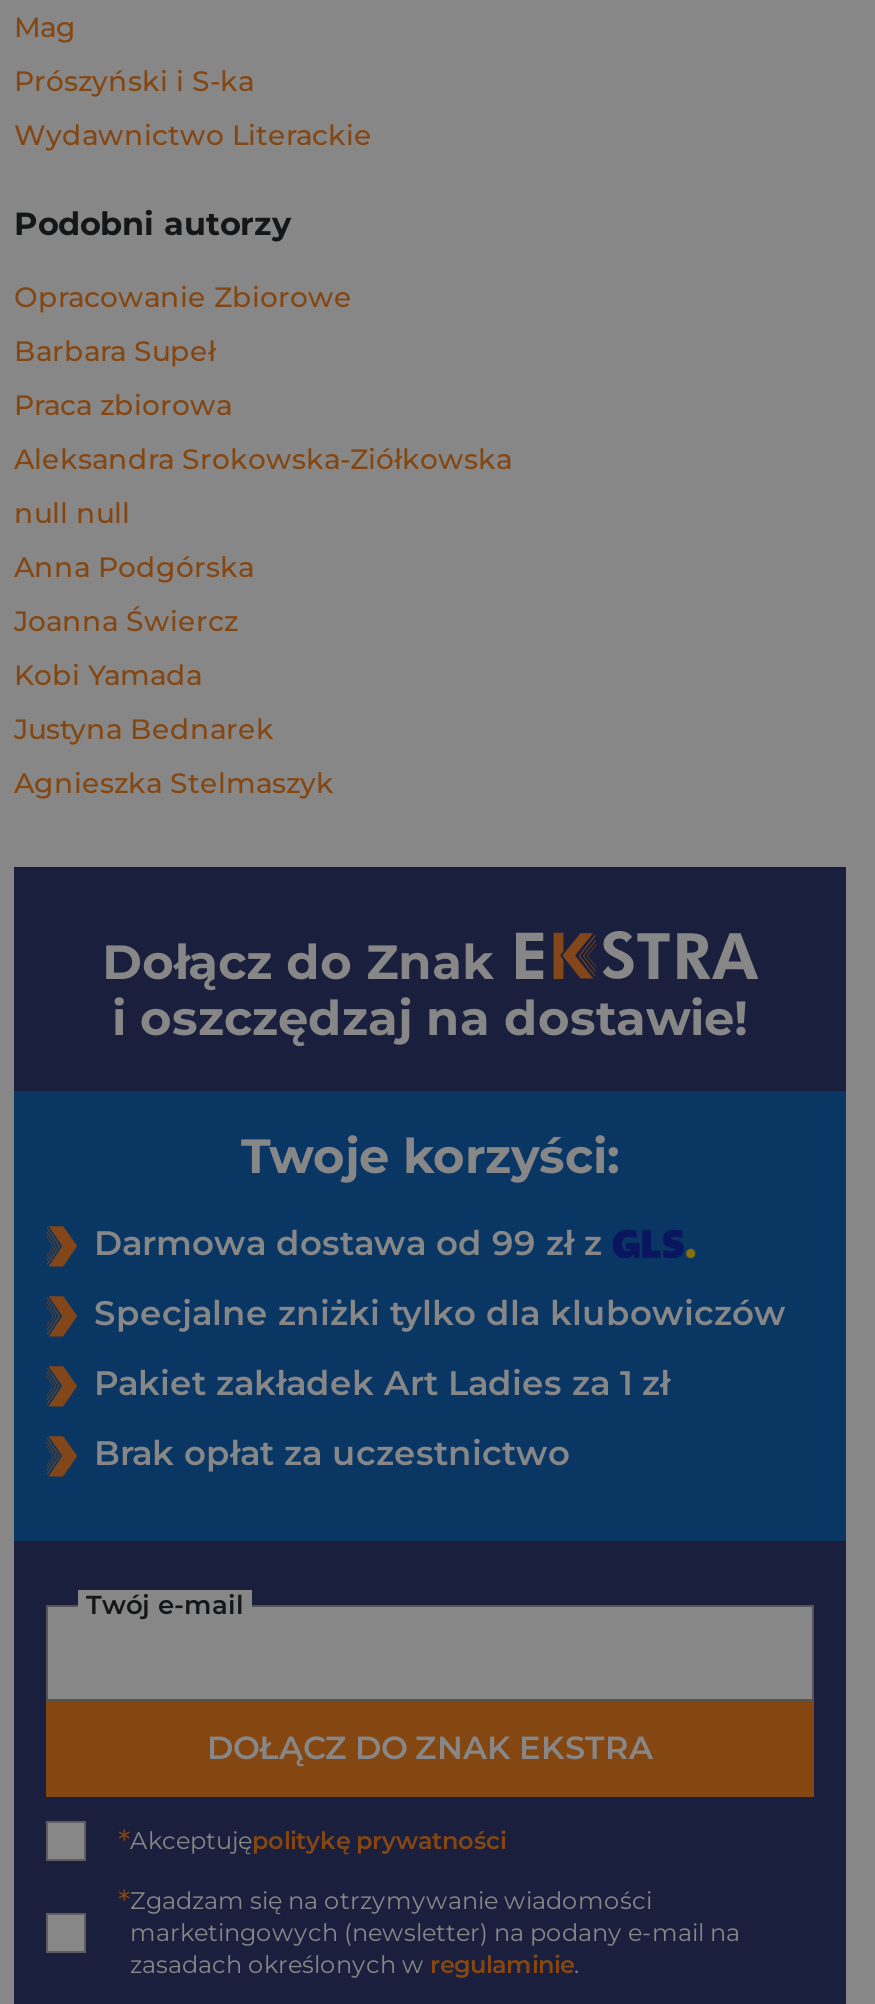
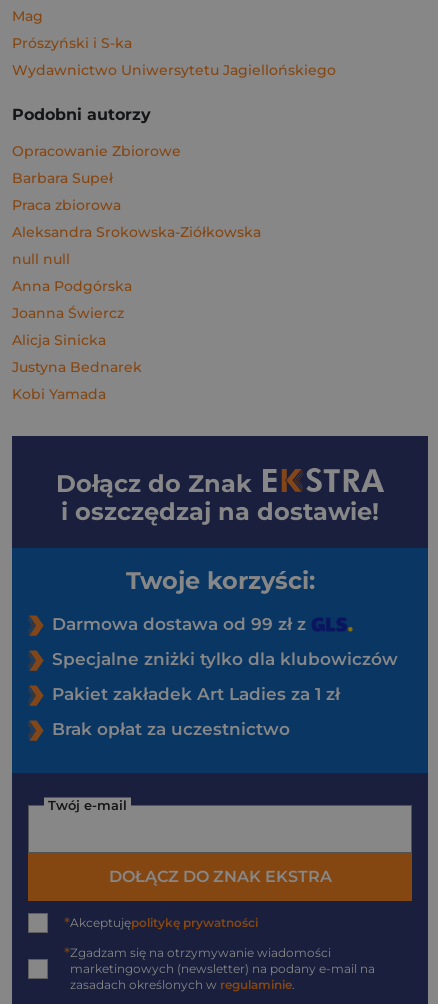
[14,117,372,153] Wydawnictwo Literackie -> [12,61,336,79] Wydawnictwo Uniwersytetu Jagiellońskiego
none -> [12,331,106,349] Alicja Sinicka
moved [14,657,202,693] -> [12,385,106,403]: Kobi Yamada
[14,765,334,801] Agnieszka Stelmaszyk -> none

